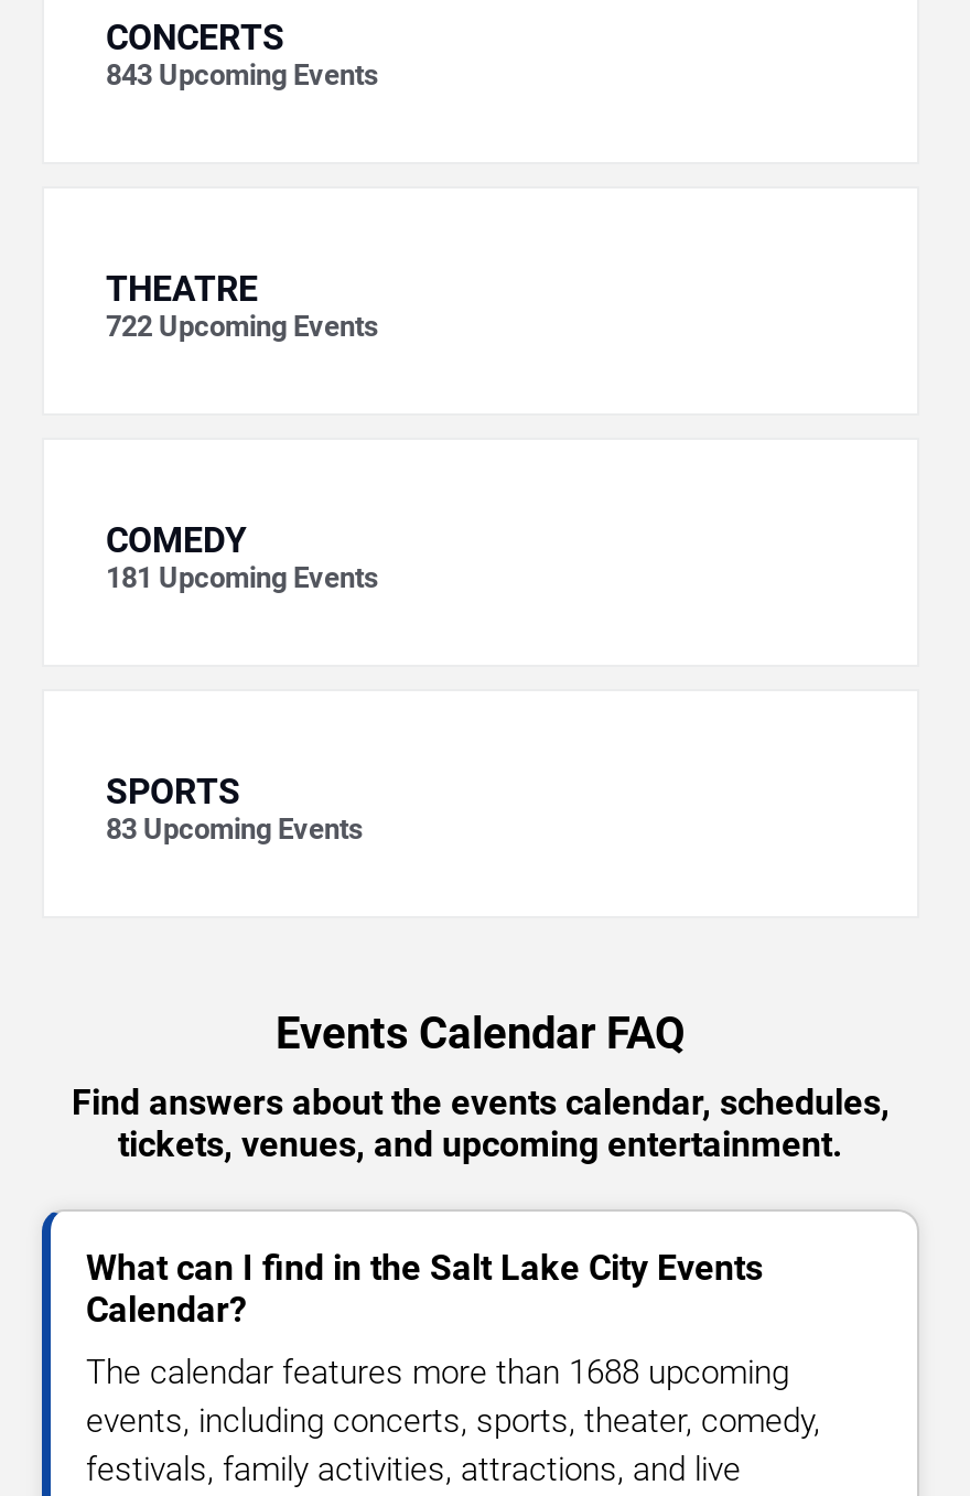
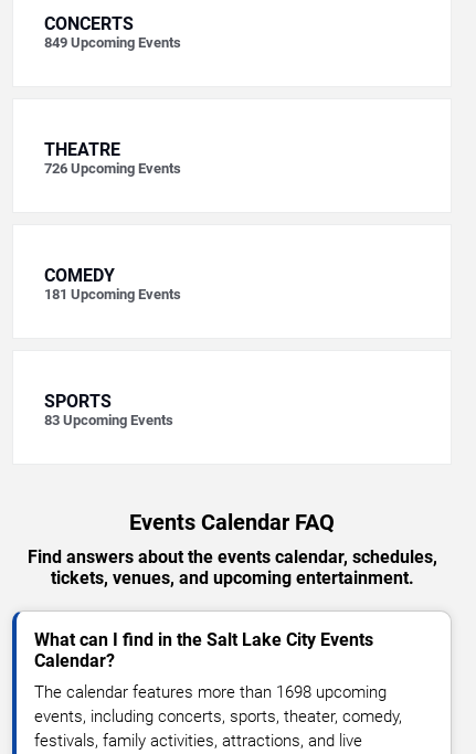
[106,60,379,93] 843 Upcoming Events -> [44,35,181,51] 849 Upcoming Events
[106,311,379,344] 722 Upcoming Events -> [44,161,181,177] 726 Upcoming Events
[86,1354,789,1393] The calendar features more than 1688 upcoming -> [34,683,387,703] The calendar features more than 1698 upcoming

